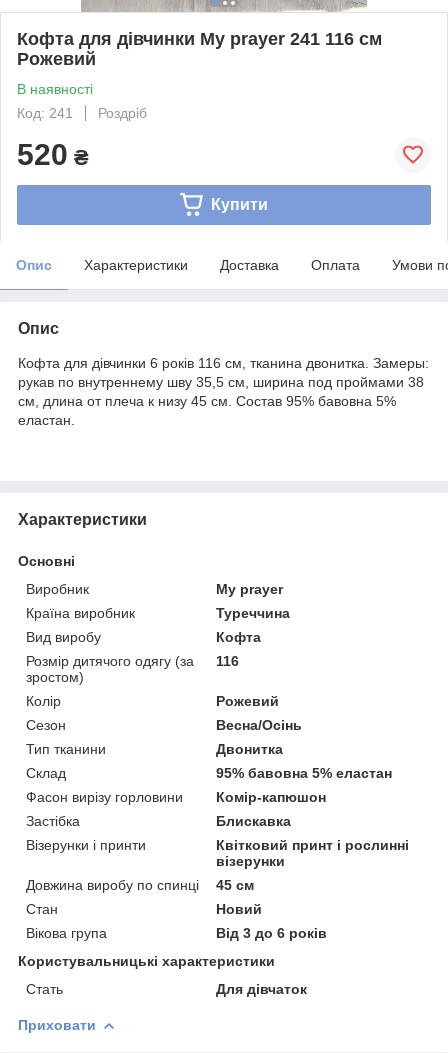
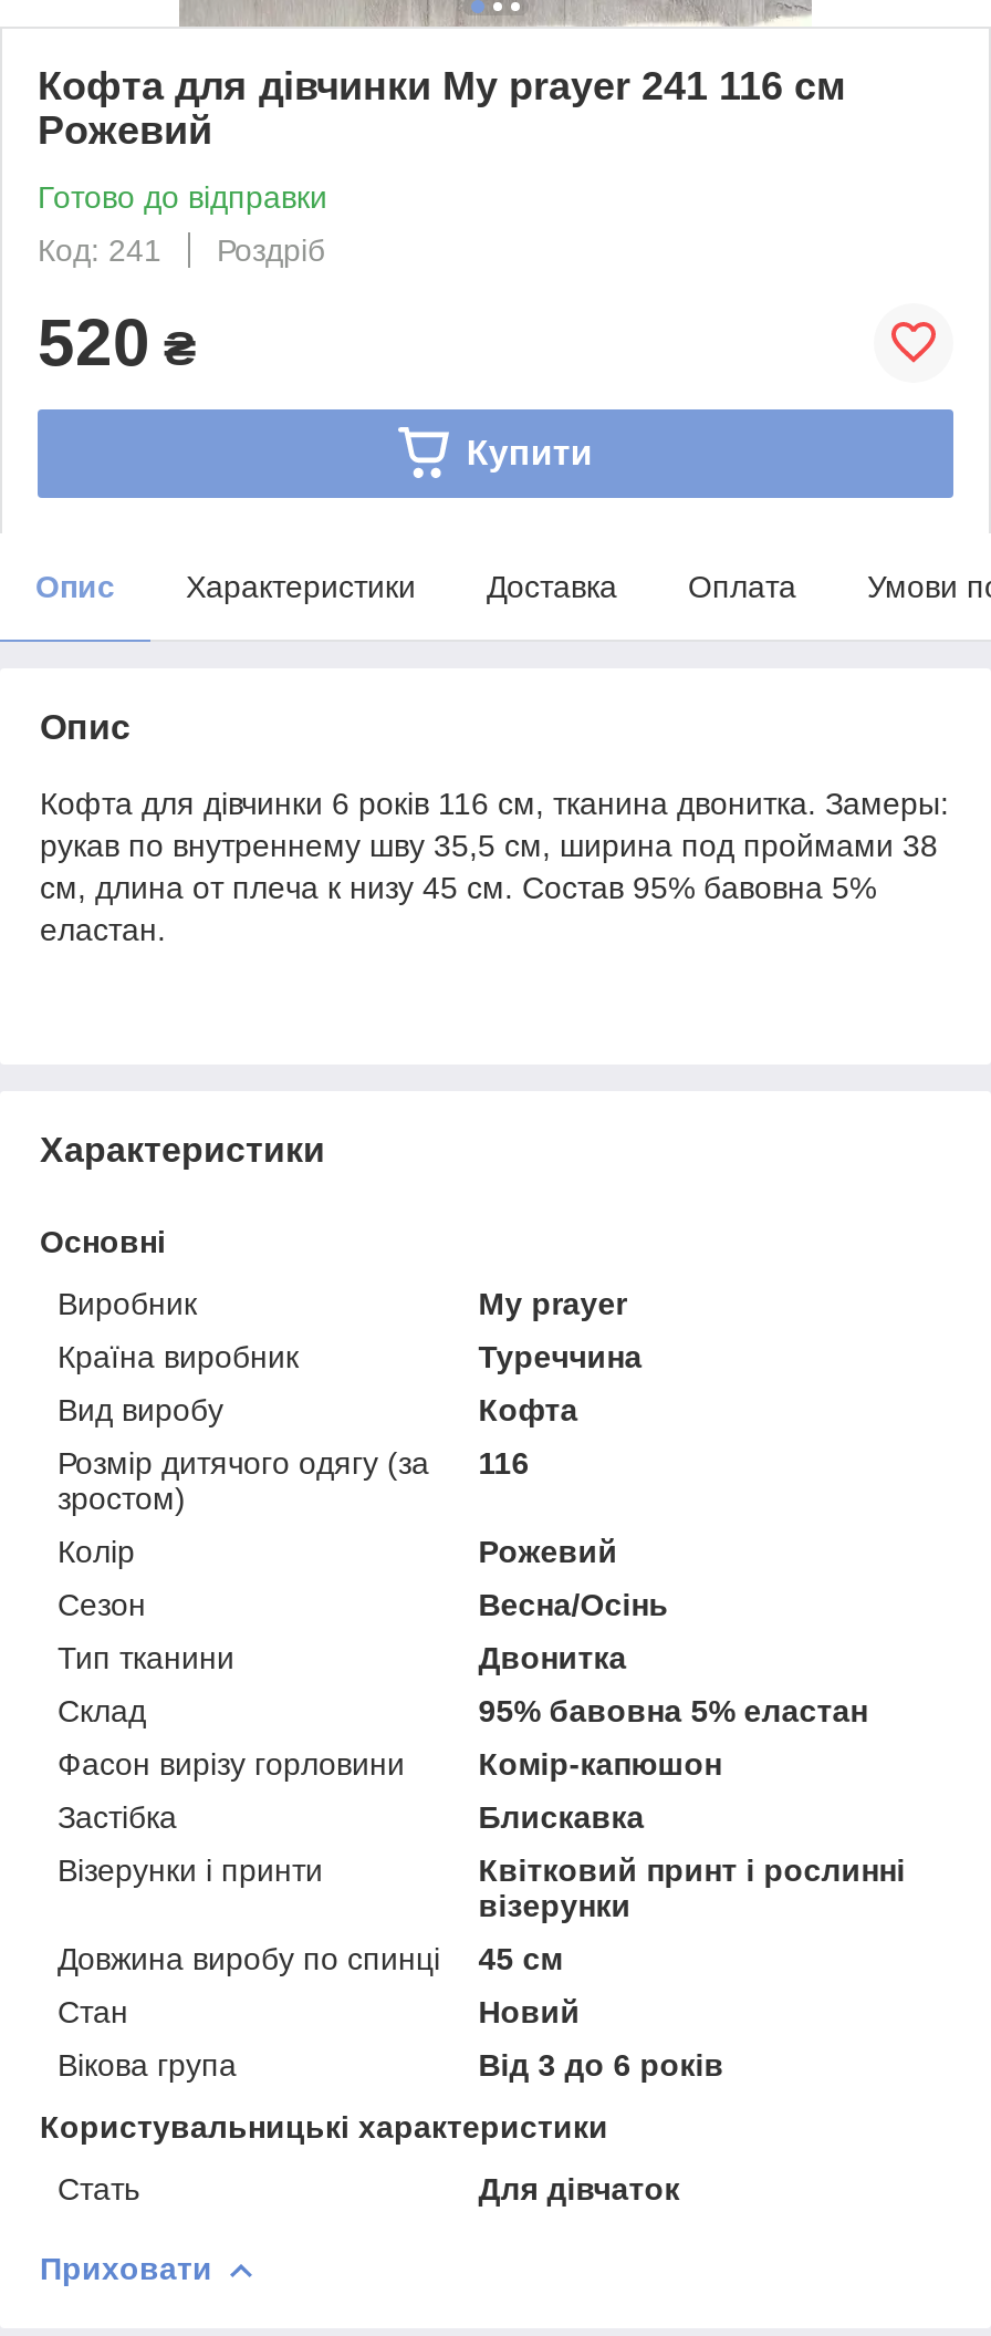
[17,81,93,97] В наявності -> [38,179,327,214] Готово до відправки

